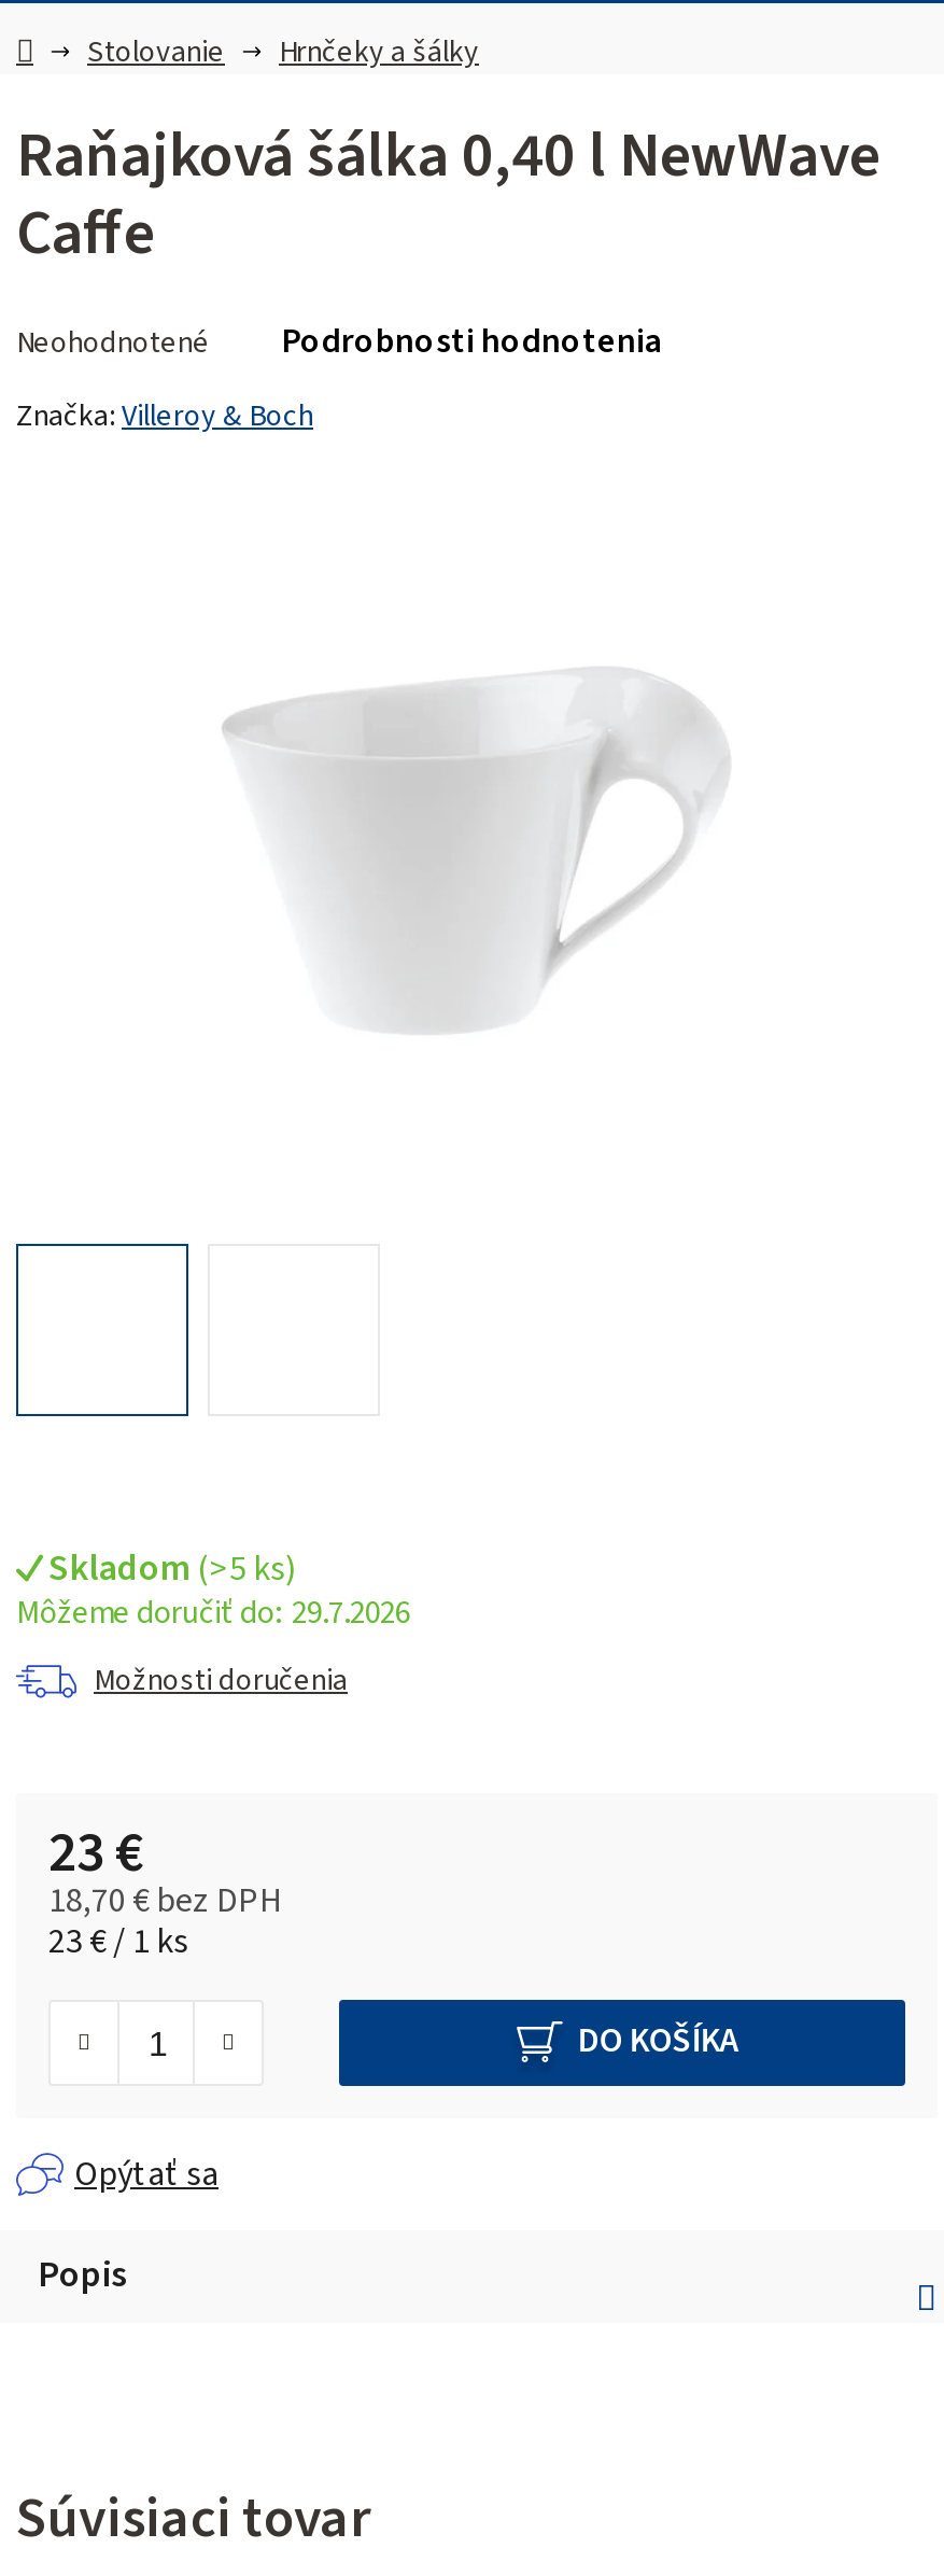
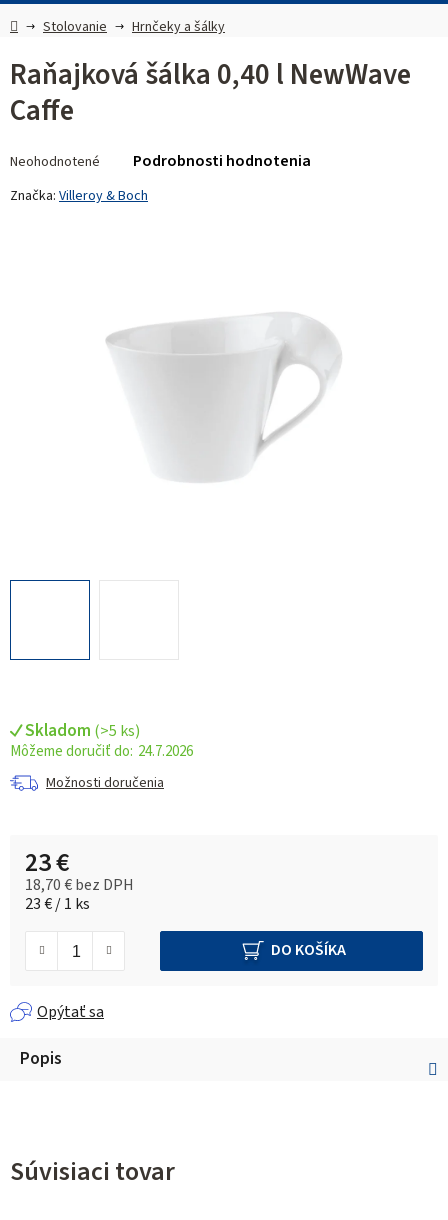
[285,1590,410,1635] 29.7.2026 -> [135,741,193,762] 24.7.2026

